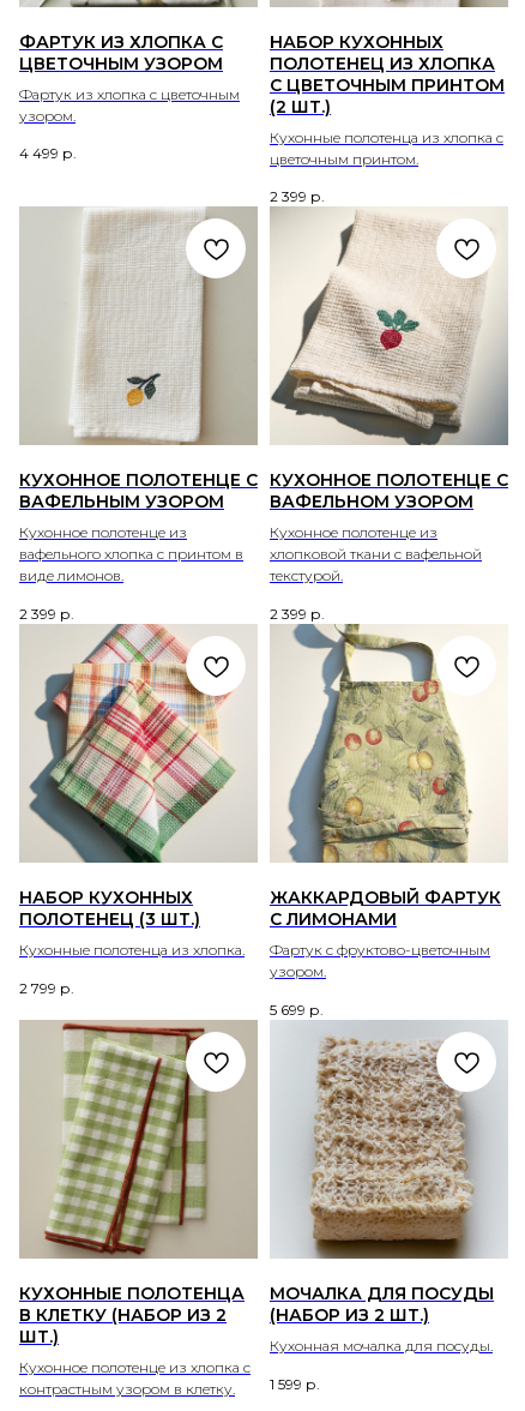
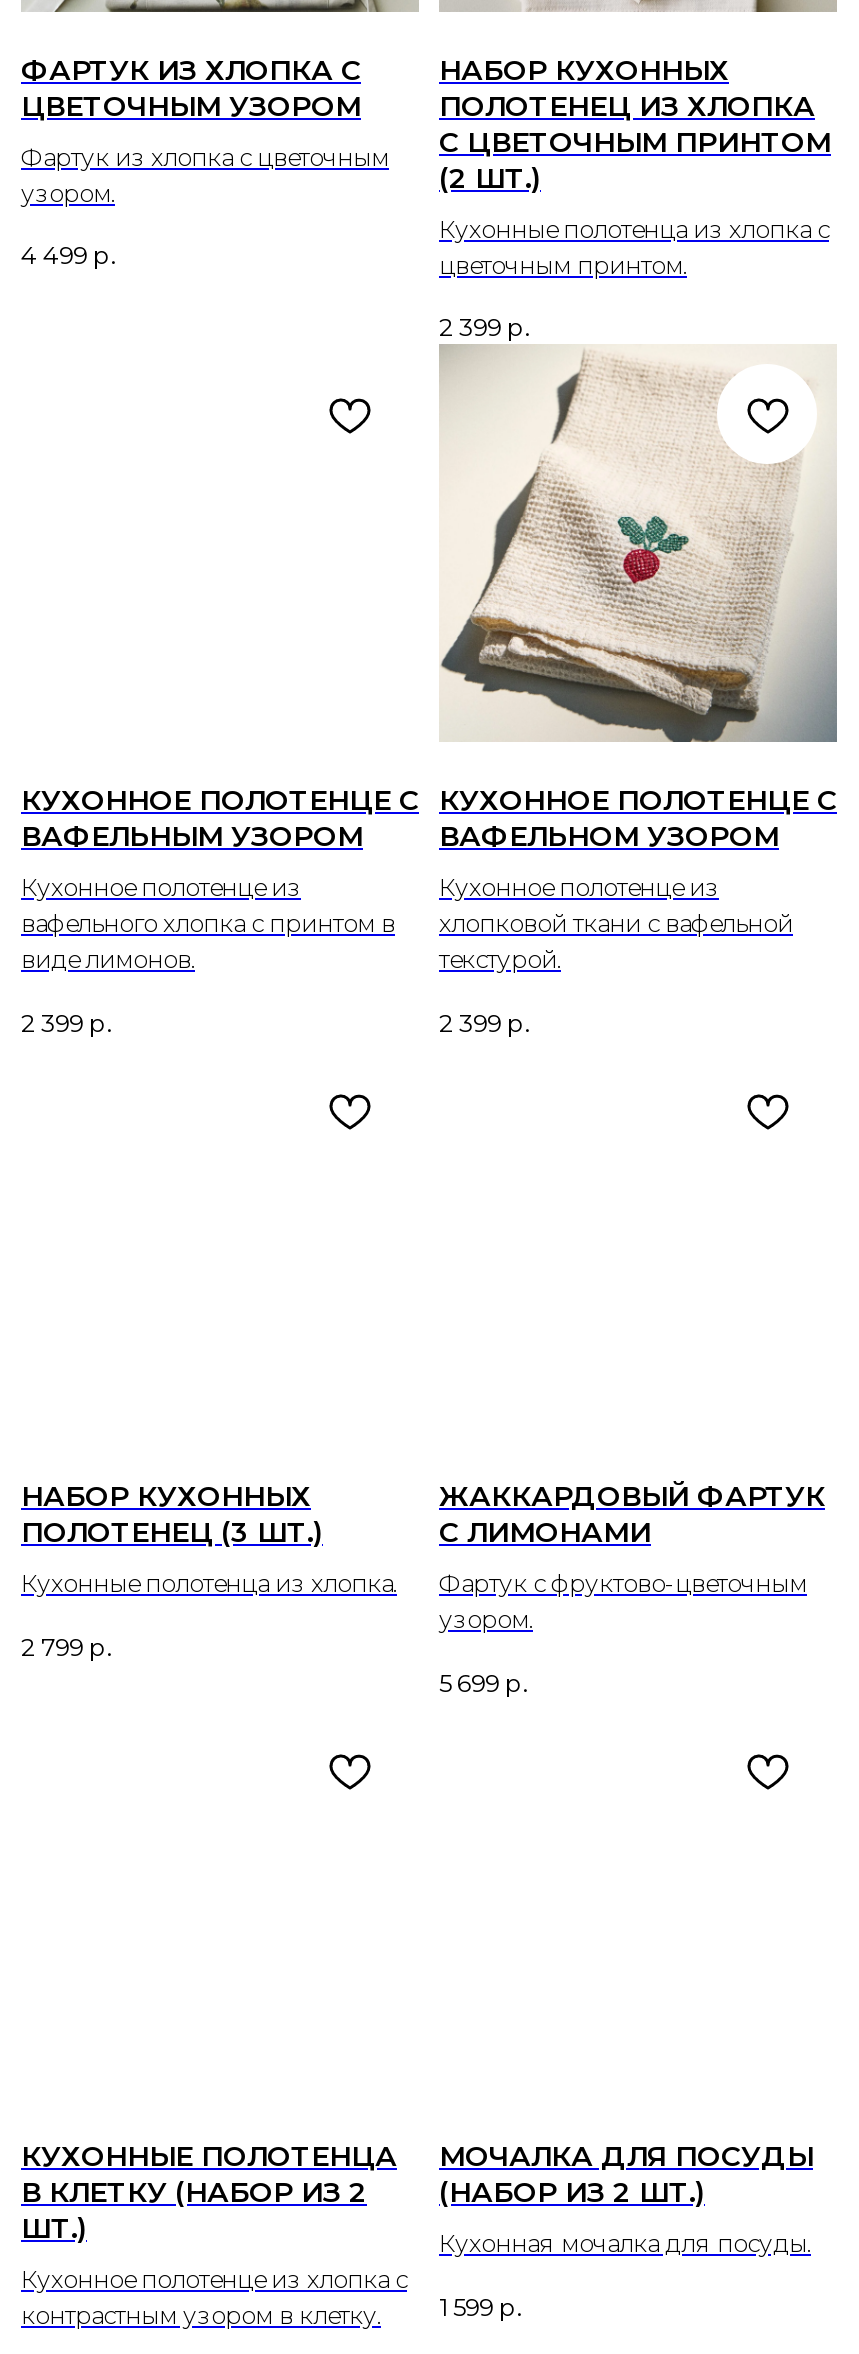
[19,205,259,446] [image] -> none
[19,623,258,864] [image] -> none
[270,623,508,864] [image] -> none
[18,1019,259,1260] [image] -> none
[270,1020,508,1260] [image] -> none

